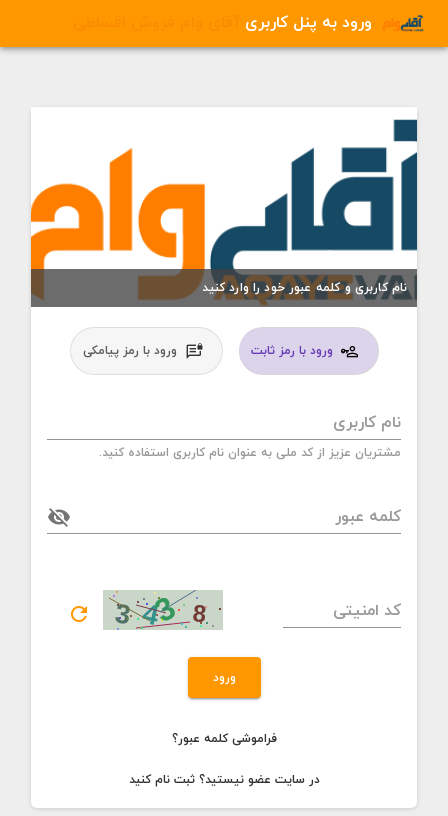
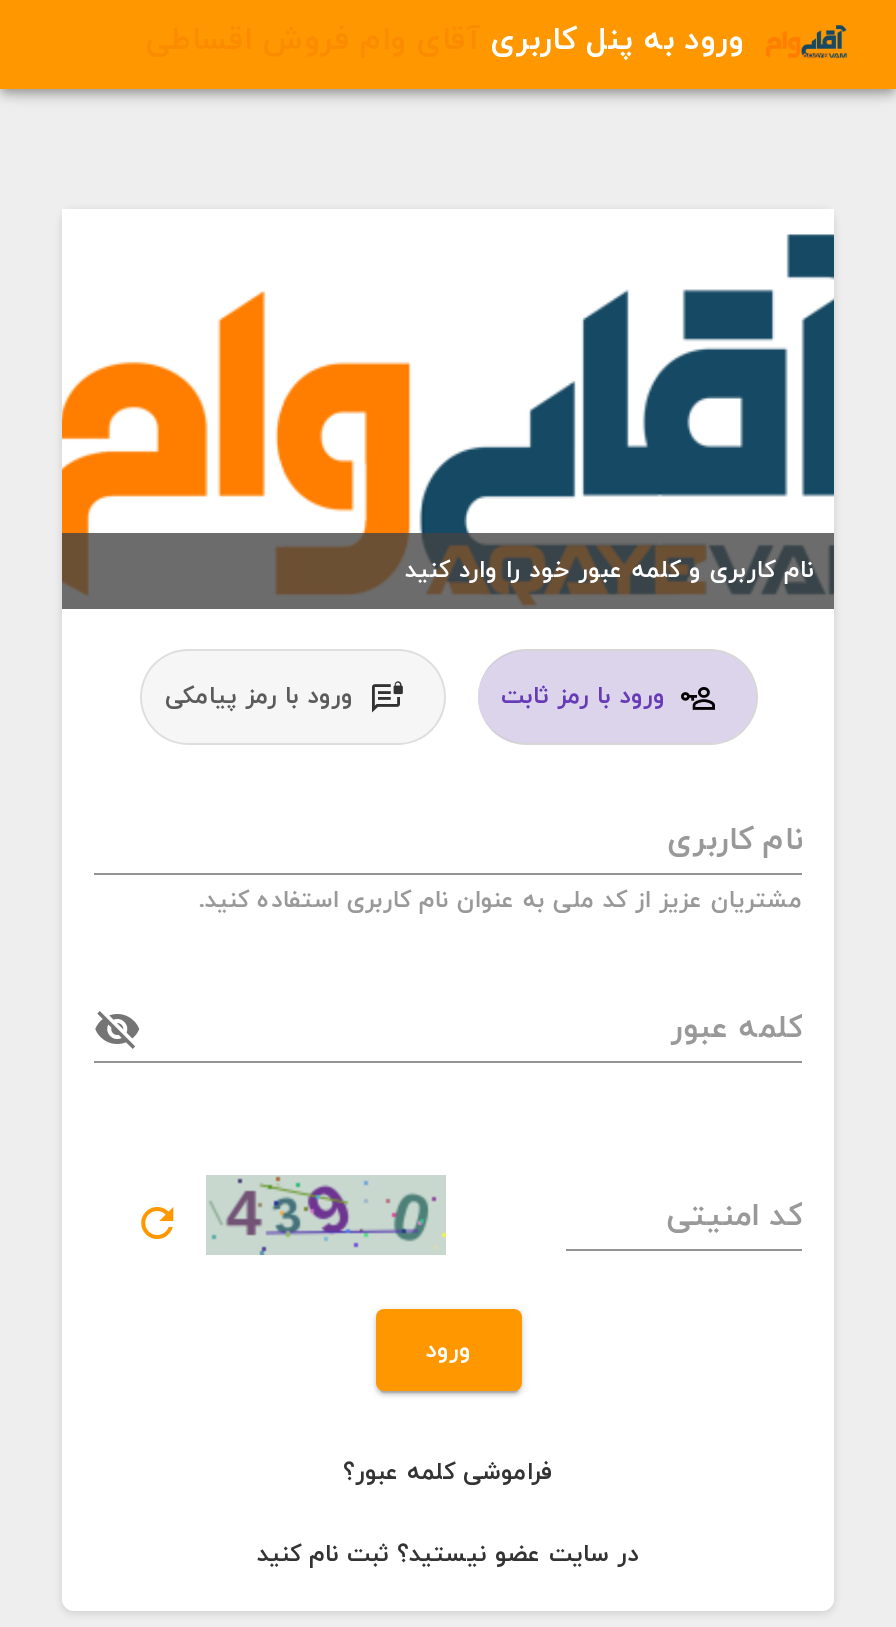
[109,591,222,629] [image] -> [212,1177,444,1255] [image]

